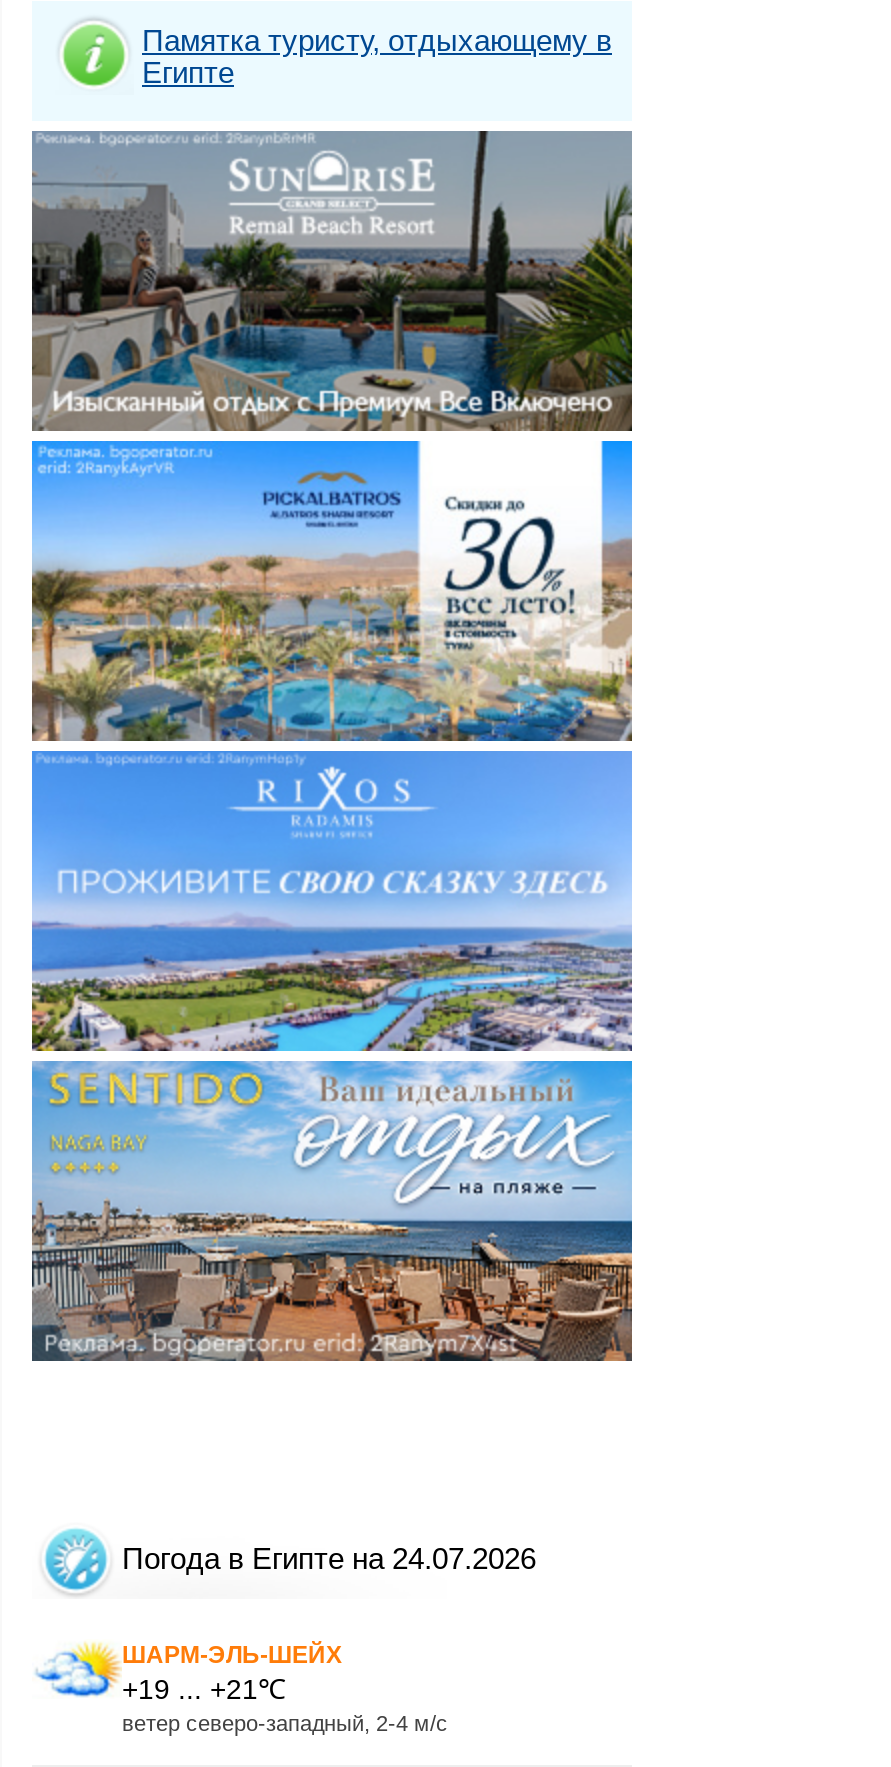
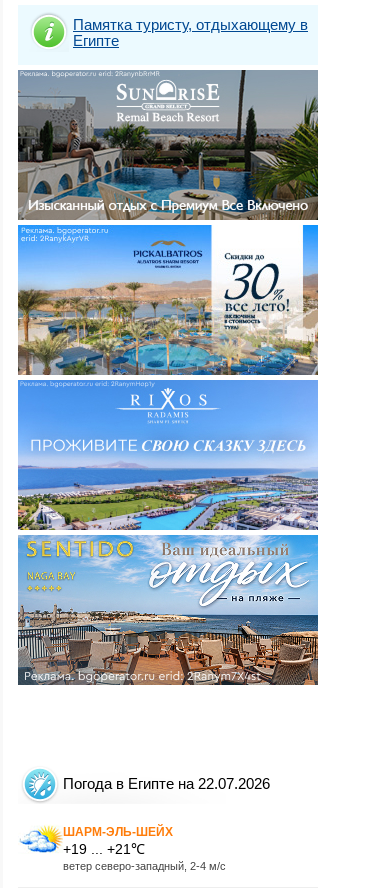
[122,1541,536,1575] Погода в Египте на 24.07.2026 -> [63,775,270,792] Погода в Египте на 22.07.2026

